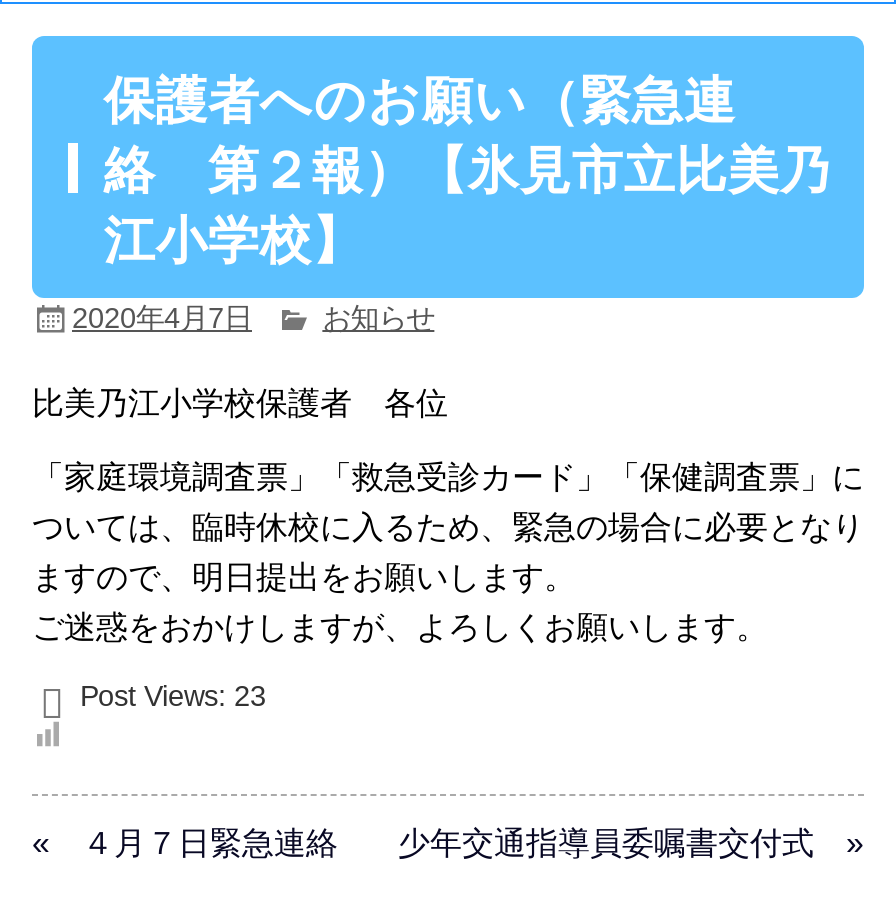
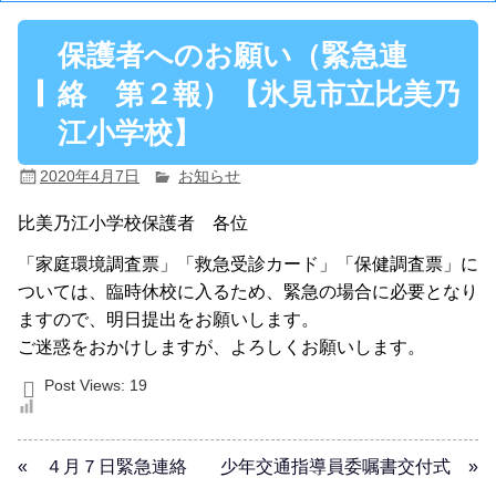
[80,679,266,711] Post Views: 23 -> [44,376,147,393] Post Views: 19

